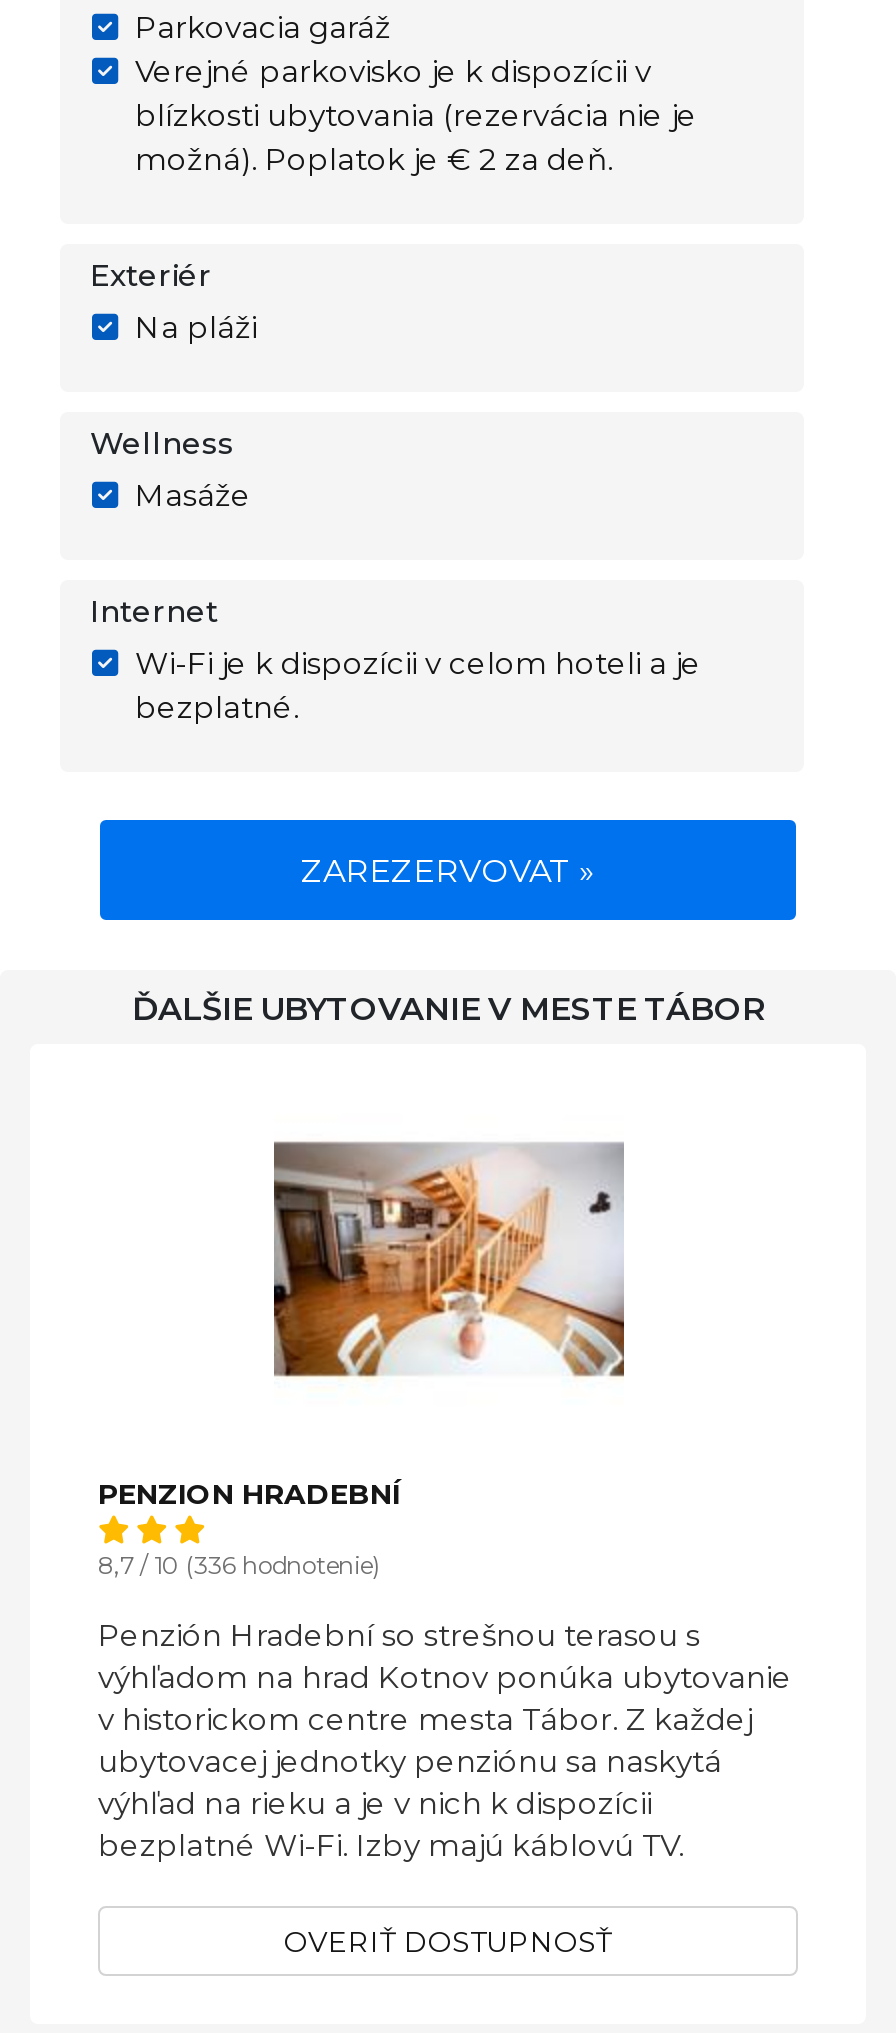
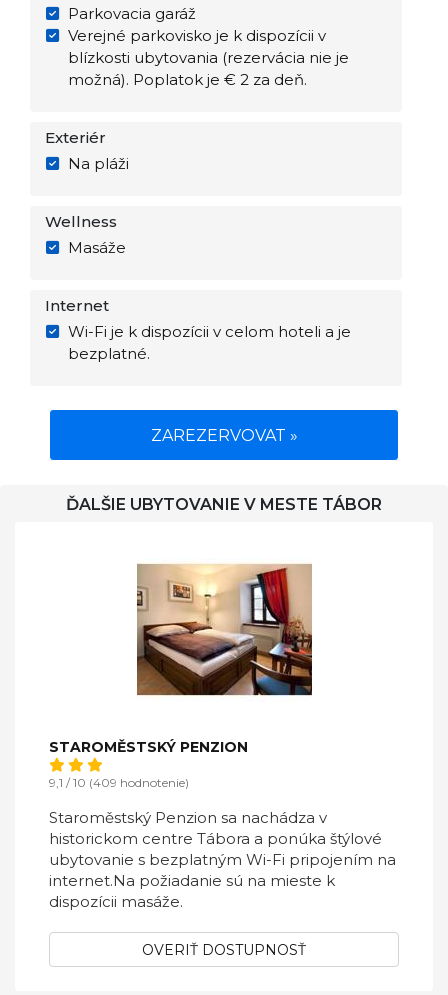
[274,1140,624,1392] [image] -> [136,563,313,697] [image]
[98,1476,400,1512] PENZION HRADEBNÍ -> [49,738,248,756] STAROMĚSTSKÝ PENZION
[98,1550,380,1580] 8,7 / 10 (336 hodnotenie) -> [49,775,189,790] 9,1 / 10 (409 hodnotenie)
[98,1616,792,1864] Penzión Hradební so strešnou terasou s | výhľadom na hrad Kotnov ponúka ubytovanie | v historickom centre mesta Tábor. Z každej | ubytovacej jednotky penziónu sa naskytá | výhľad na rieku a je v nich k dispozícii | bezplatné Wi-Fi. Izby majú káblovú TV. -> [49,808,396,911] Staroměstský Penzion sa nachádza v | historickom centre Tábora a ponúka štýlové | ubytovanie s bezplatným Wi-Fi pripojením na | internet.Na požiadanie sú na mieste k | dispozícii masáže.

